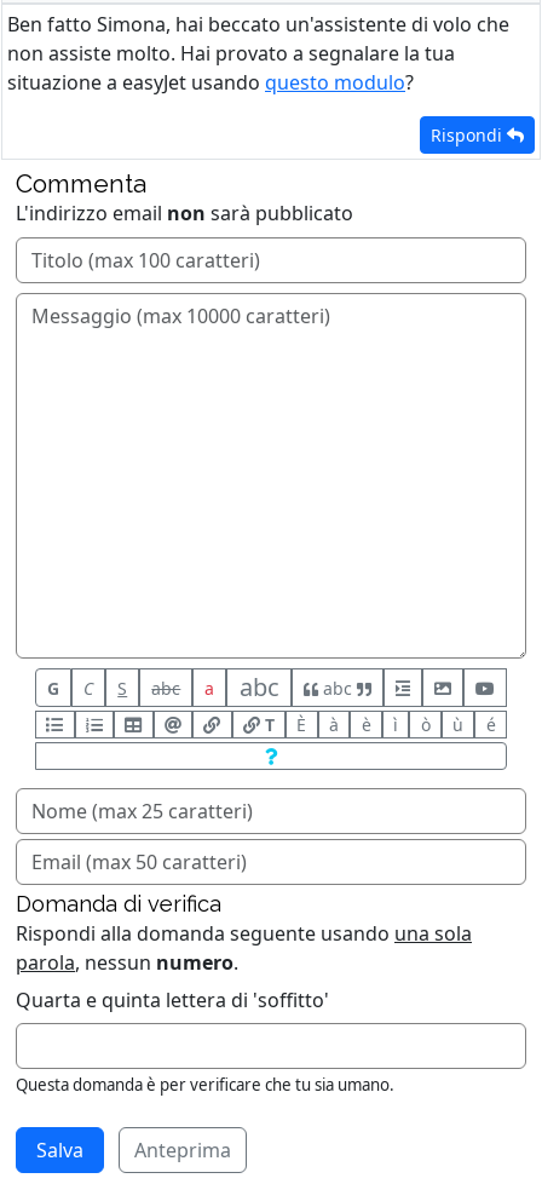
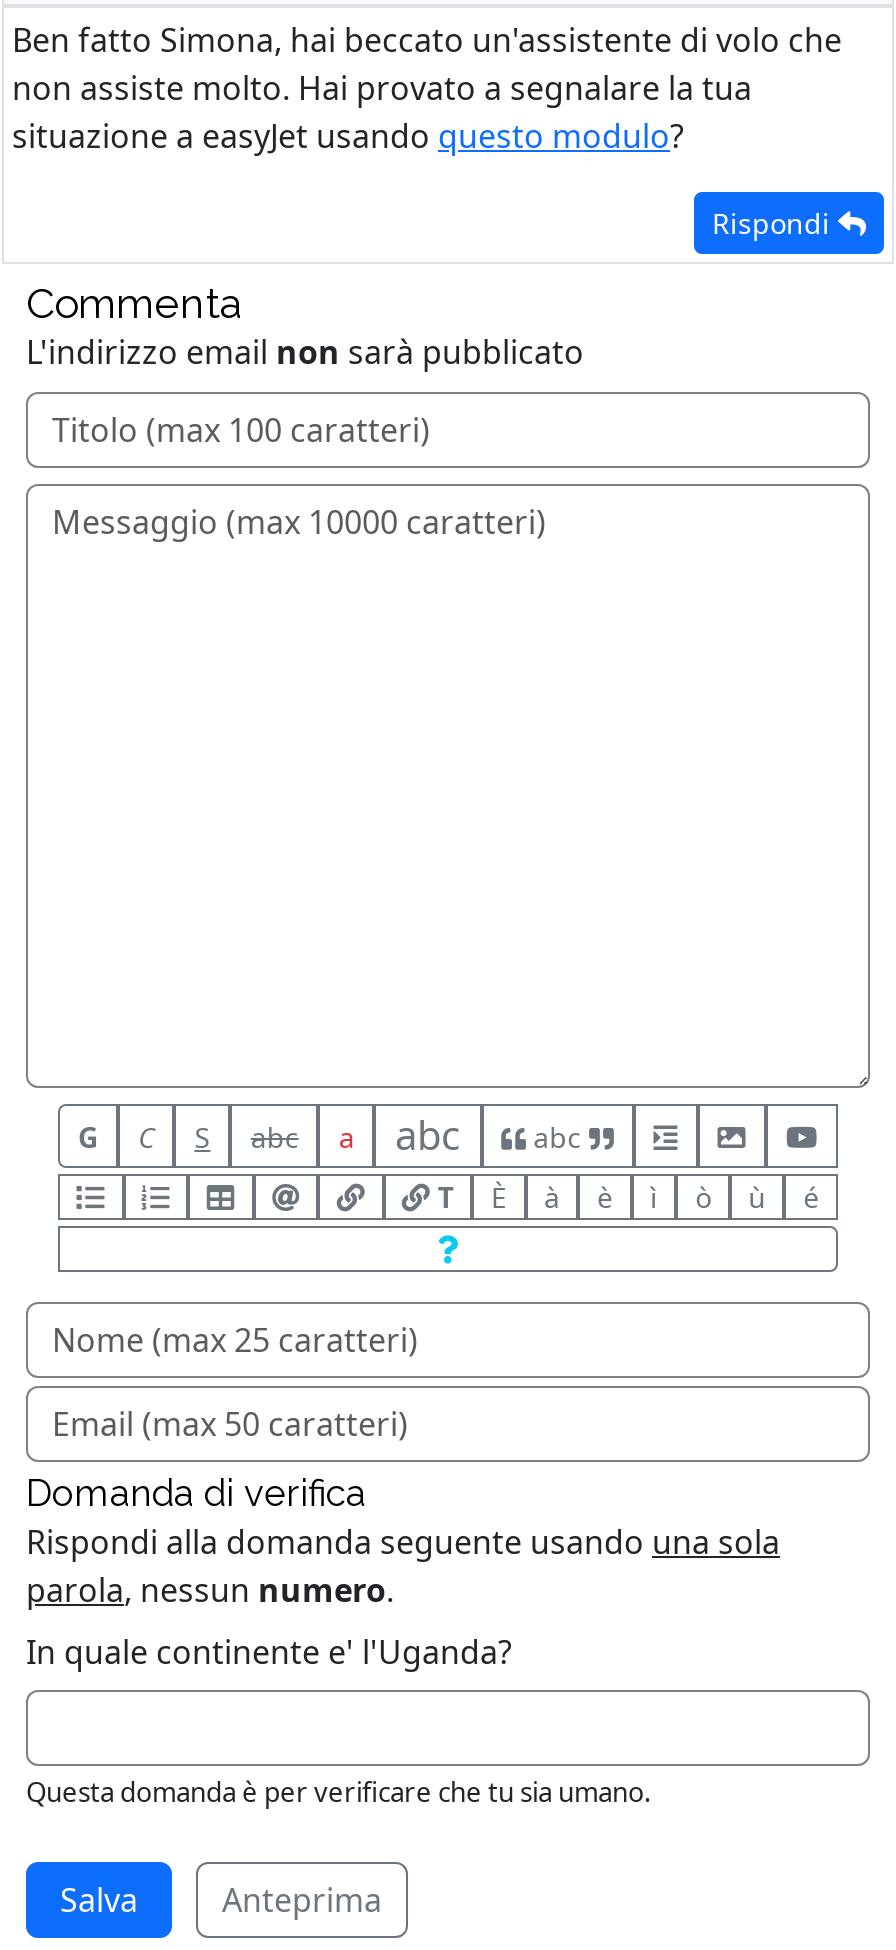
[16,987,329,1013] Quarta e quinta lettera di 'soffitto' -> [26,1630,512,1674] In quale continente e' l'Uganda?

